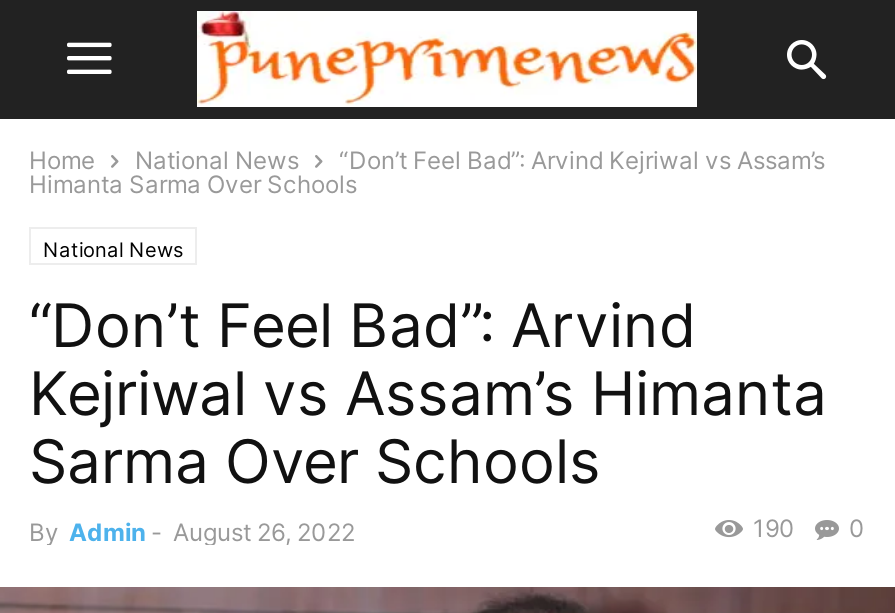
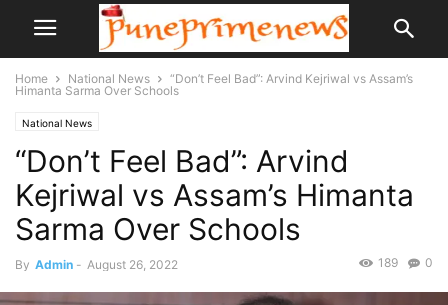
[753,513,865,543] 190 0 -> [378,255,433,270] 189 0

